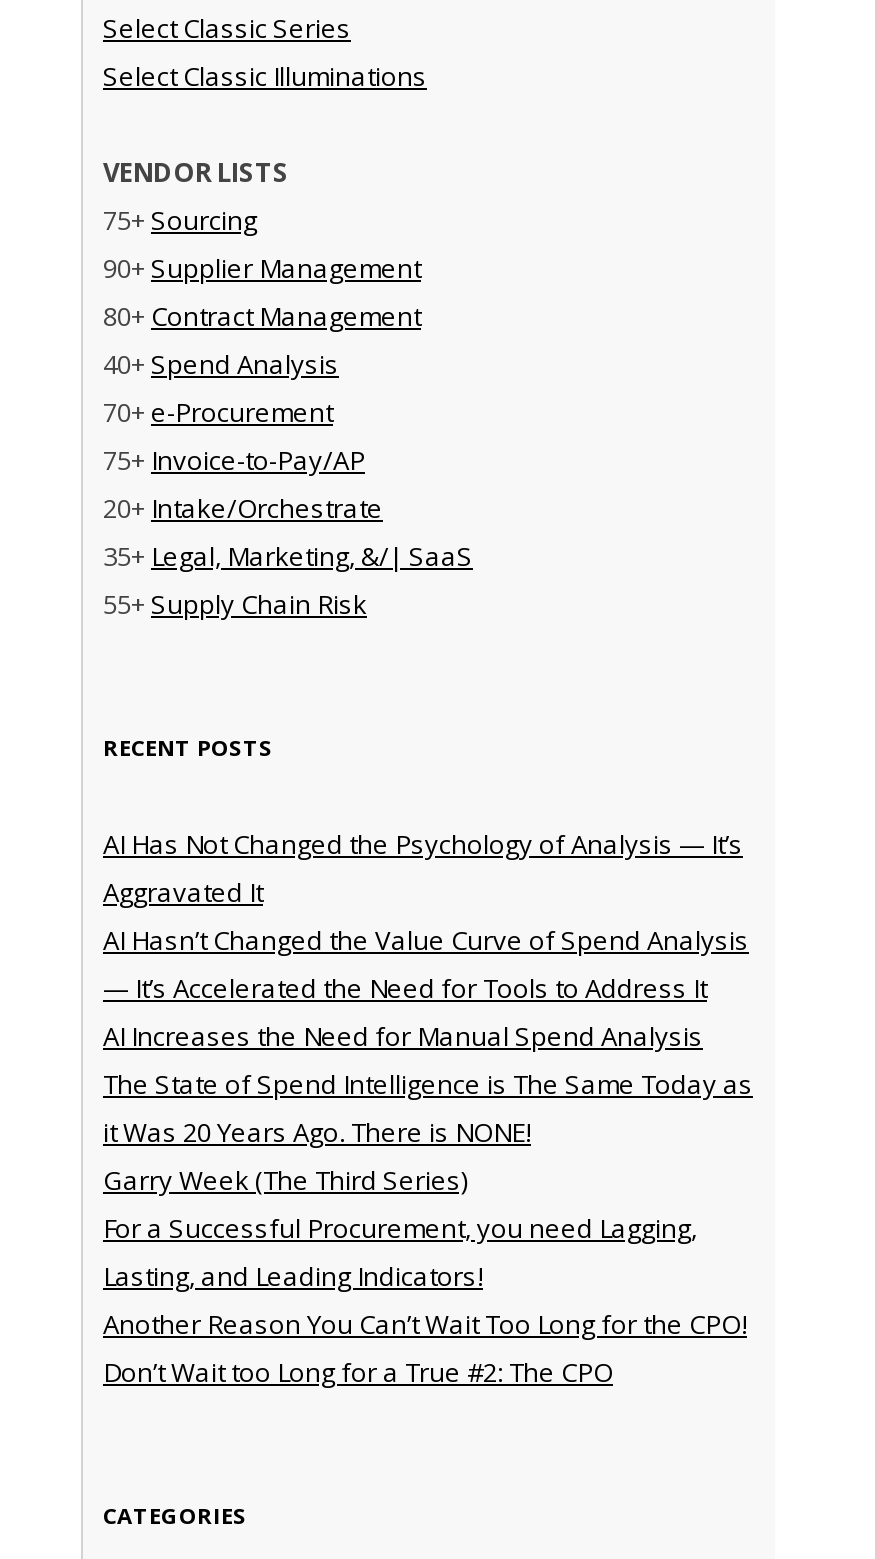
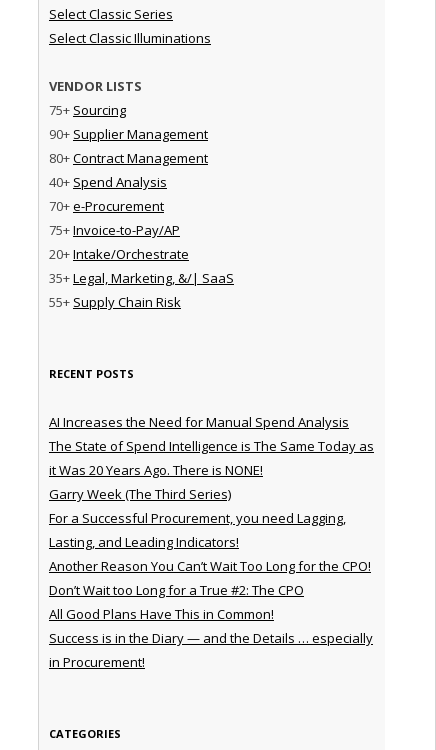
[103,825,749,1005] AI Has Not Changed the Psychology of Analysis — It’s | Aggravated It | AI Hasn’t Changed the Value Curve of Spend Analysis | — It’s Accelerated the Need for Tools to Address It -> none
moved [103,1017,753,1389] -> [49,413,374,599]: AI Increases the Need for Manual Spend Analysis | The State of Spend Intelligence is The Same Today as | it Was 20 Years Ago. There is NONE! | Garry Week (The Third Series) | For a Successful Procurement, you need Lagging, | Lasting, and Leading Indicators! | Another Reason You Can’t Wait Too Long for the CPO! | Don’t Wait too Long for a True #2: The CPO
none -> [49,605,373,671] All Good Plans Have This in Common! | Success is in the Diary — and the Details … especially | in Procurement!

